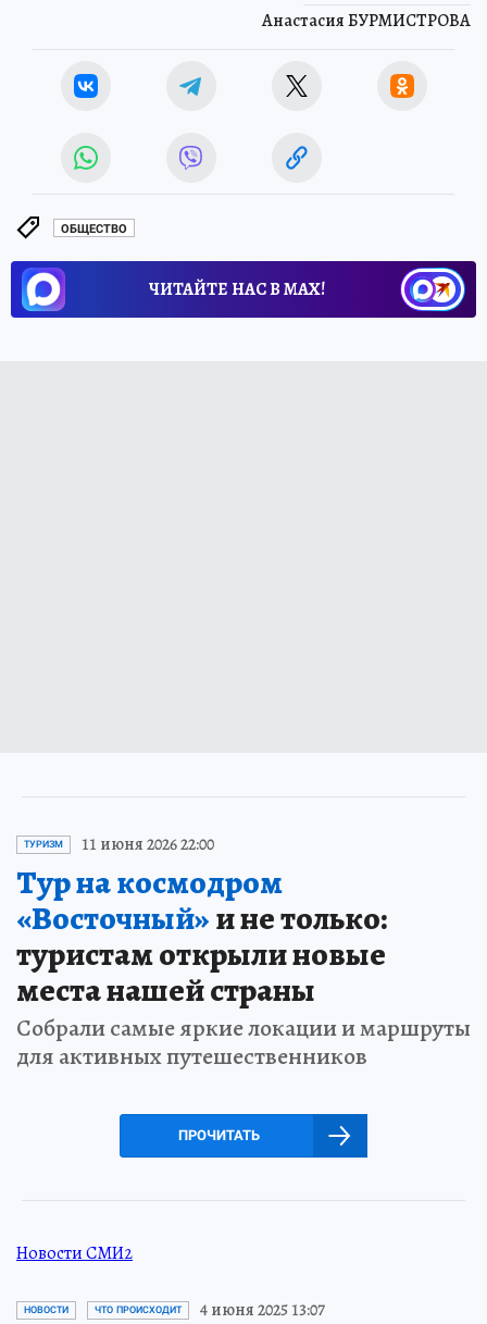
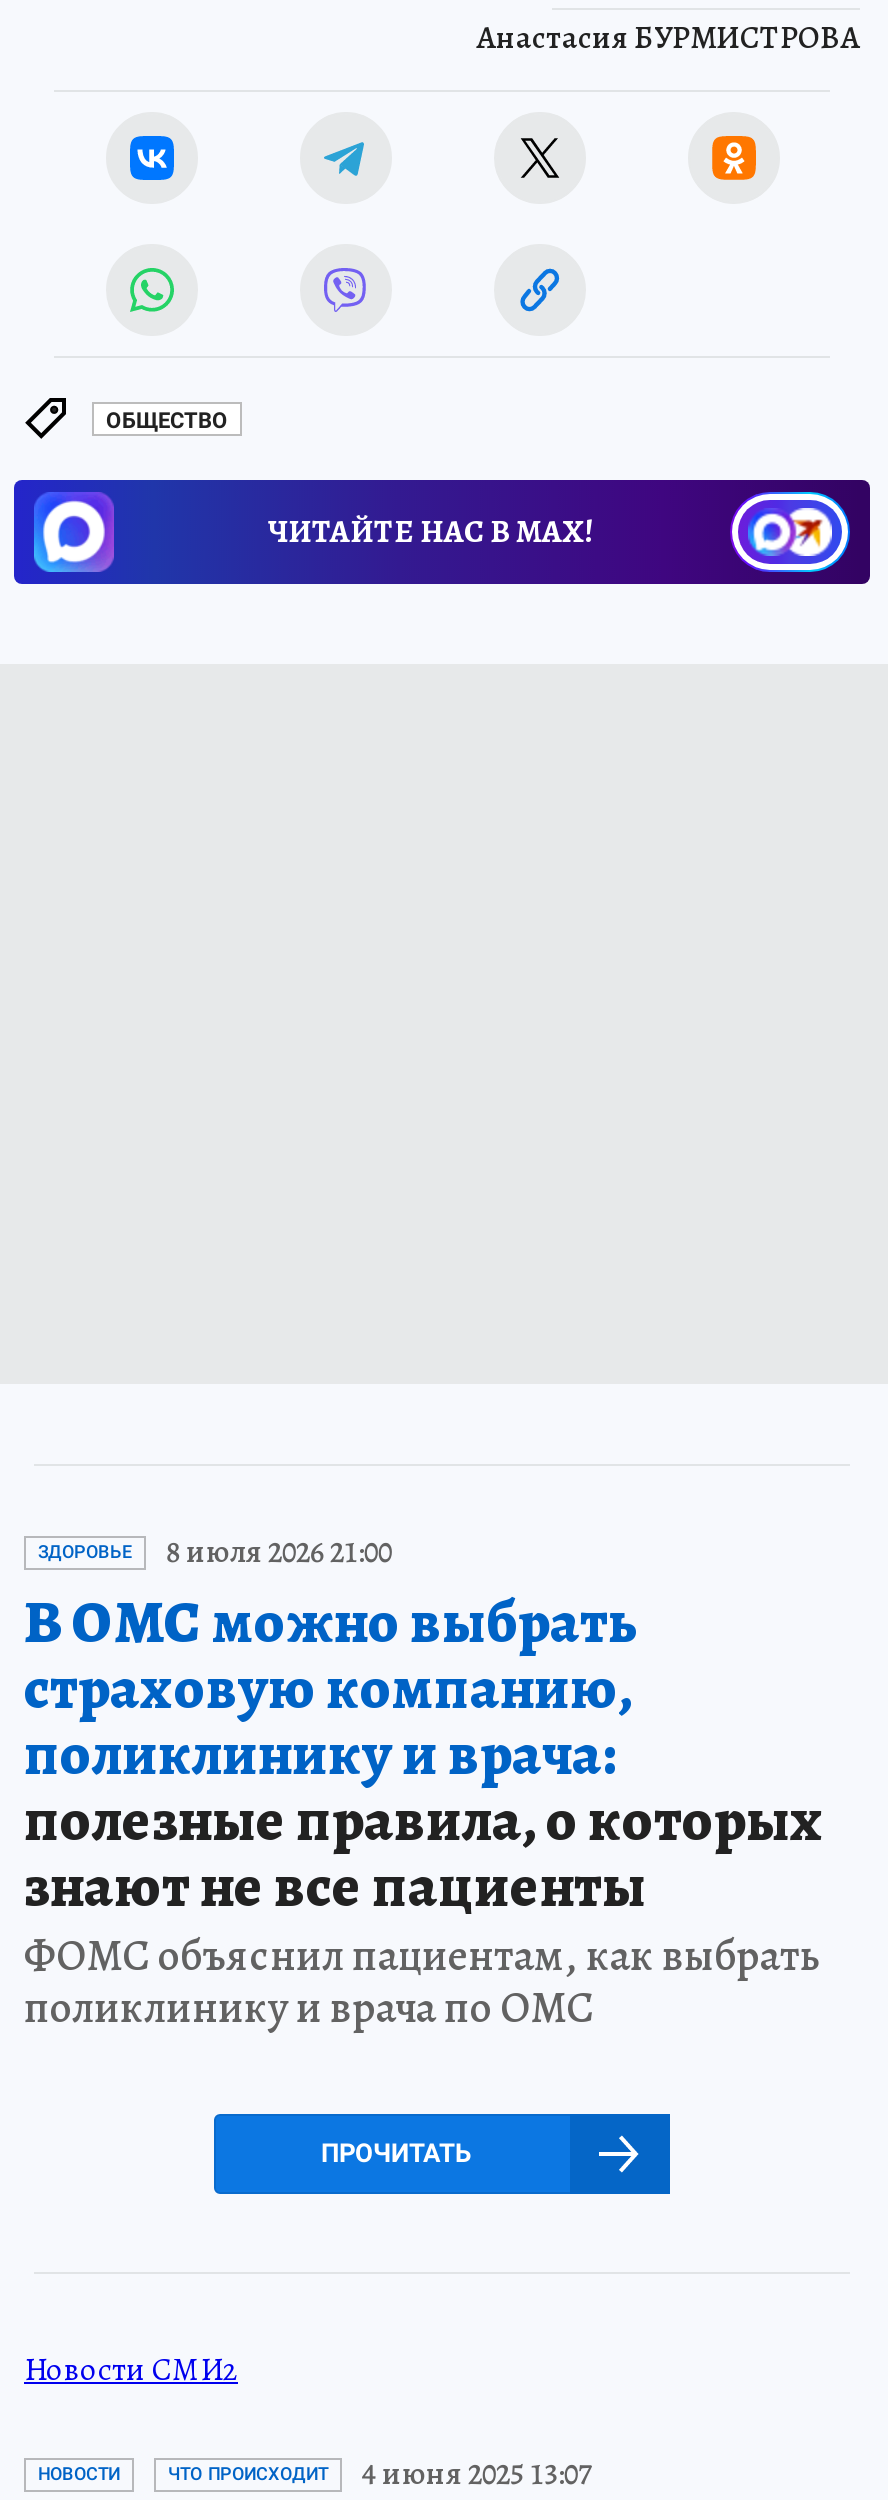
[16,832,471,1073] ТУРИЗМ | 11 июня 2026 22:00 | Тур на космодром | «Восточный»и не только: | туристам открыли новые | места нашей страны | Собрали самые яркие локации и маршруты | для активных путешественников -> [24,1530,824,2038] ЗДОРОВЬЕ | 8 июля 2026 21:00 | В ОМС можно выбрать | страховую компанию, | поликлинику и врача: | полезные правила, о которых | знают не все пациенты | ФОМС объяснил пациентам, как выбрать | поликлинику и врача по ОМС

